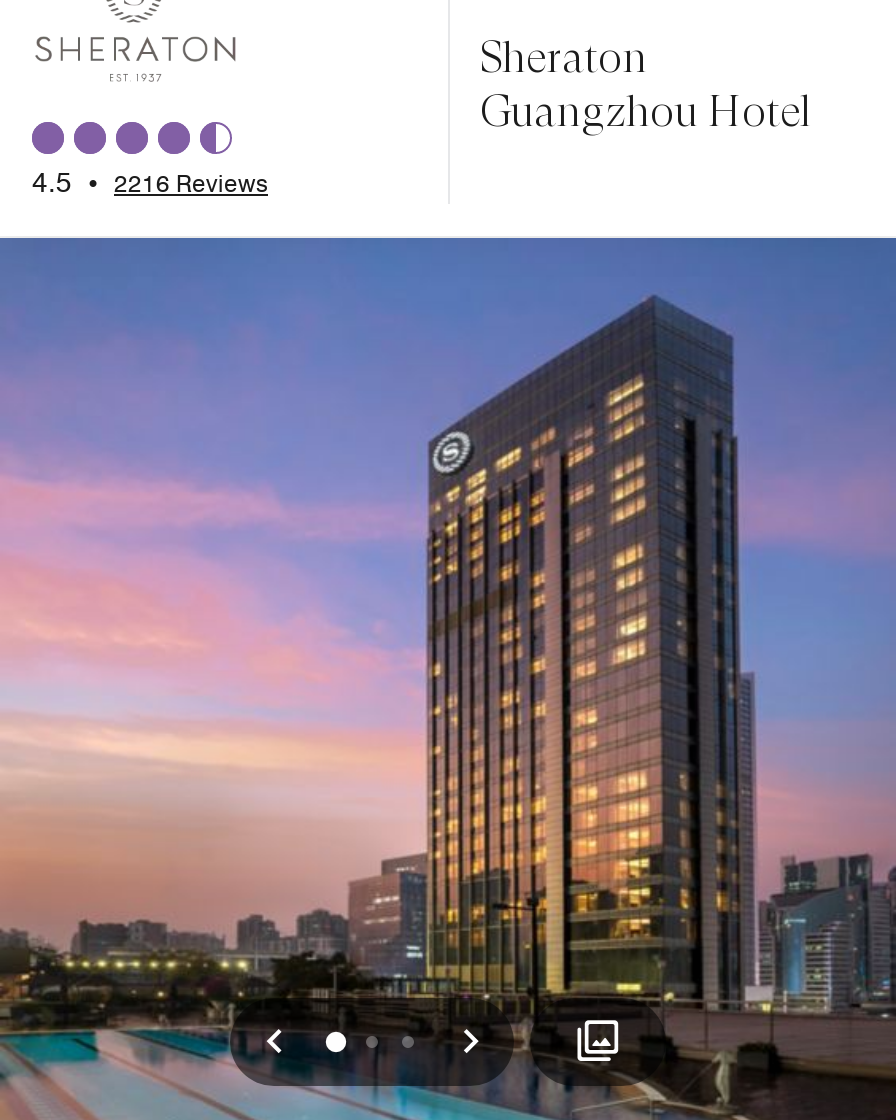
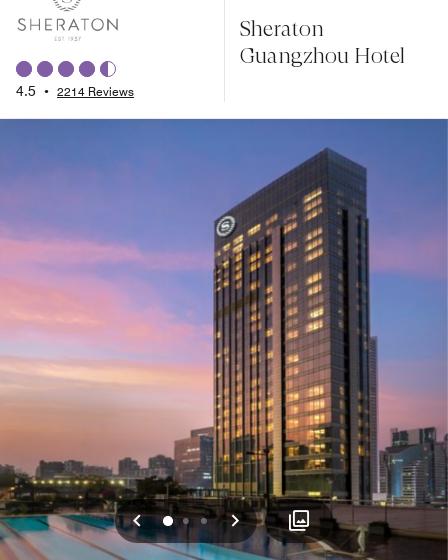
[32,166,268,198] 4.5 • 2216 Reviews -> [16,83,134,99] 4.5 • 2214 Reviews

